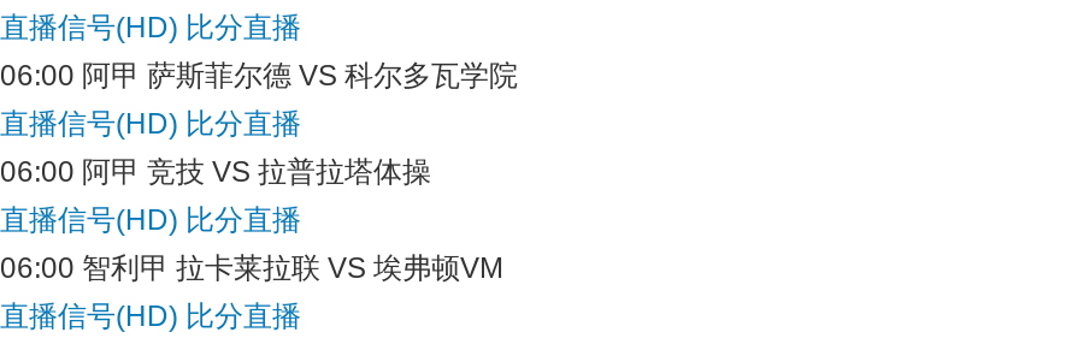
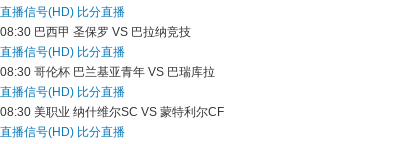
[0,59,518,93] 06:00 阿甲萨斯菲尔德 VS 科尔多瓦学院 -> [0,25,191,39] 08:30 巴西甲圣保罗 VS 巴拉纳竞技
[0,155,431,189] 06:00 阿甲竞技 VS 拉普拉塔体操 -> [0,65,215,79] 08:30 哥伦杯巴兰基亚青年 VS 巴瑞库拉
[0,251,503,285] 06:00 智利甲拉卡莱拉联 VS 埃弗顿VM -> [0,105,224,119] 08:30 美职业纳什维尔SC VS 蒙特利尔CF

